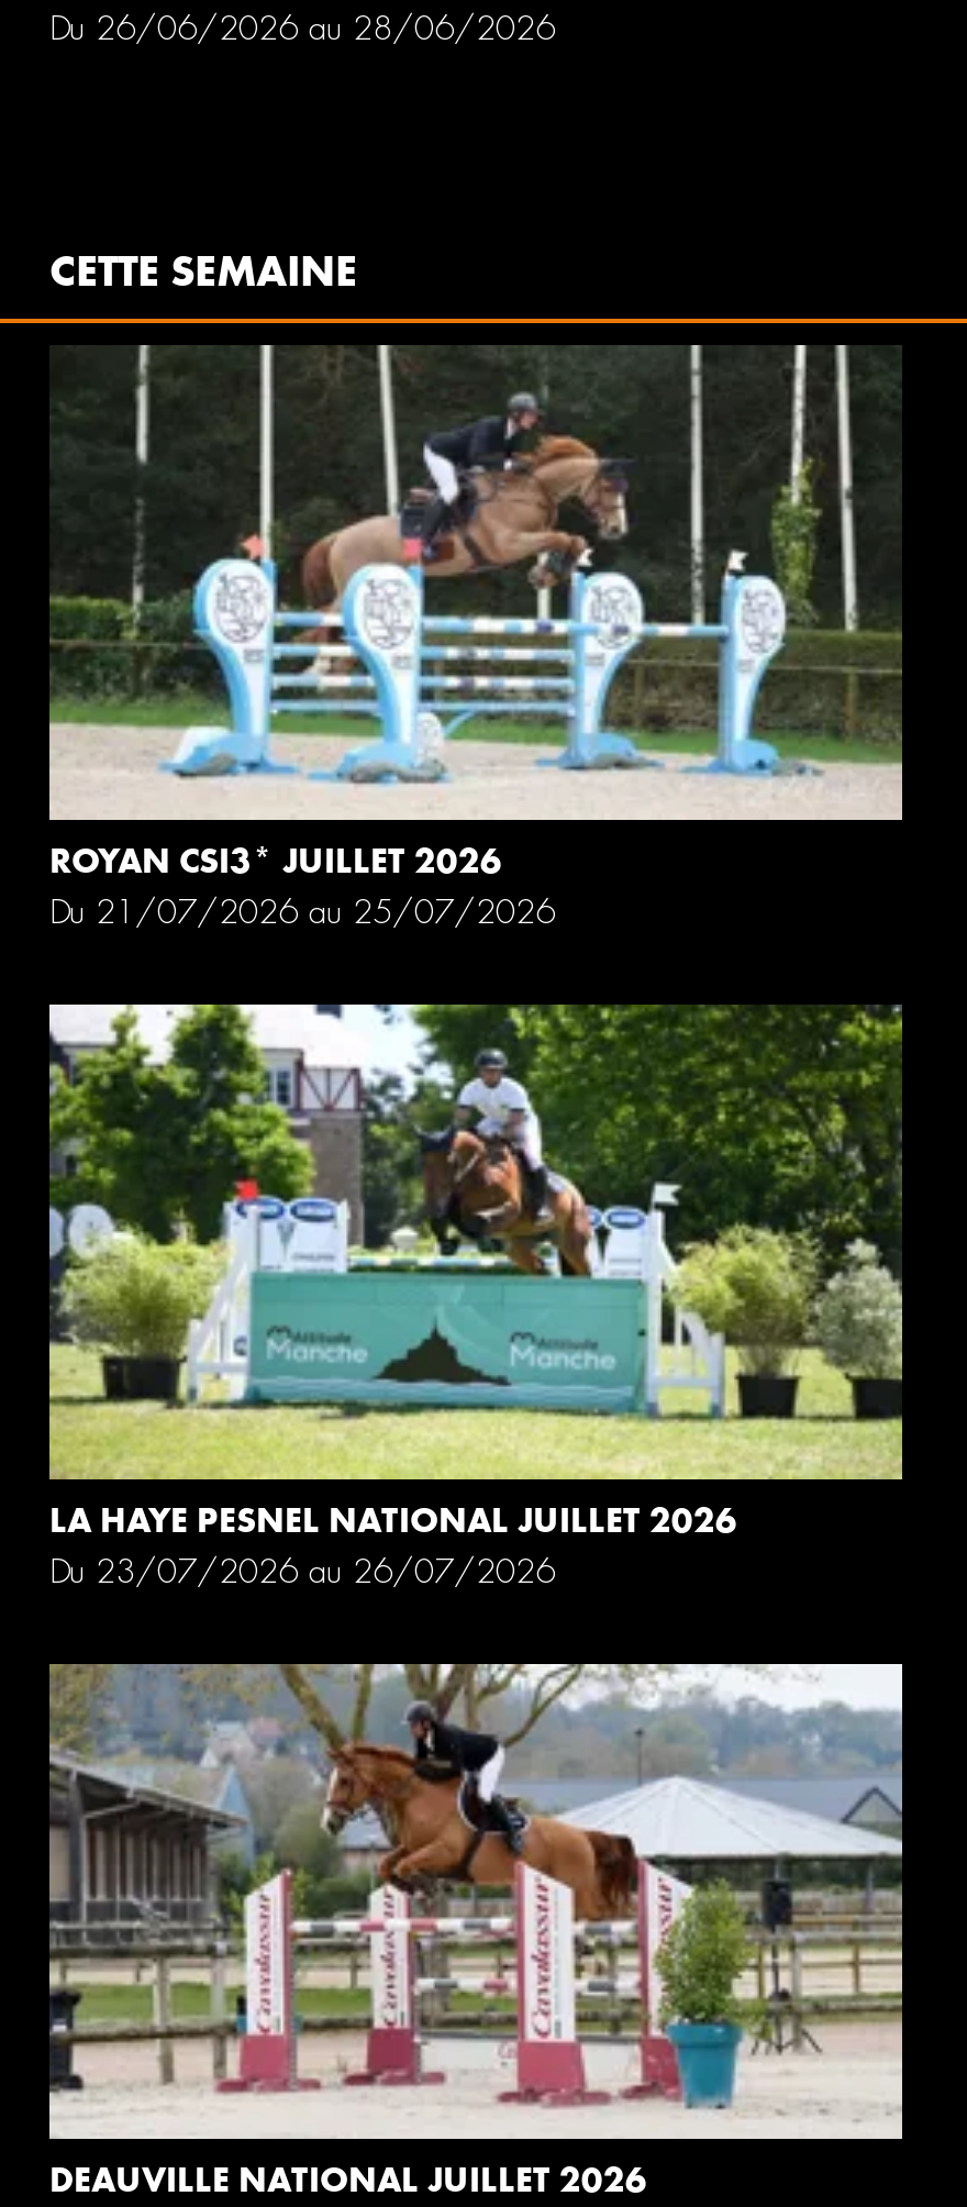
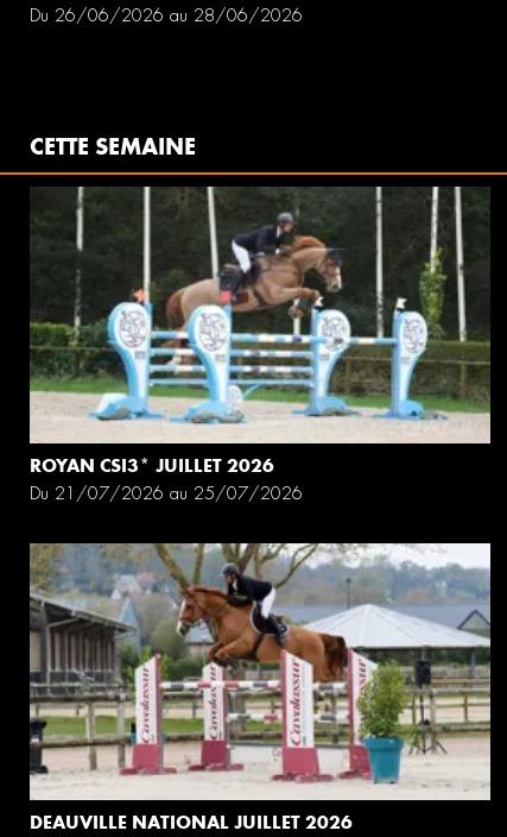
[47,1002,902,1594] [image] | LA HAYE PESNEL NATIONAL JUILLET 2026 | Du 23/07/2026 au 26/07/2026 -> none

